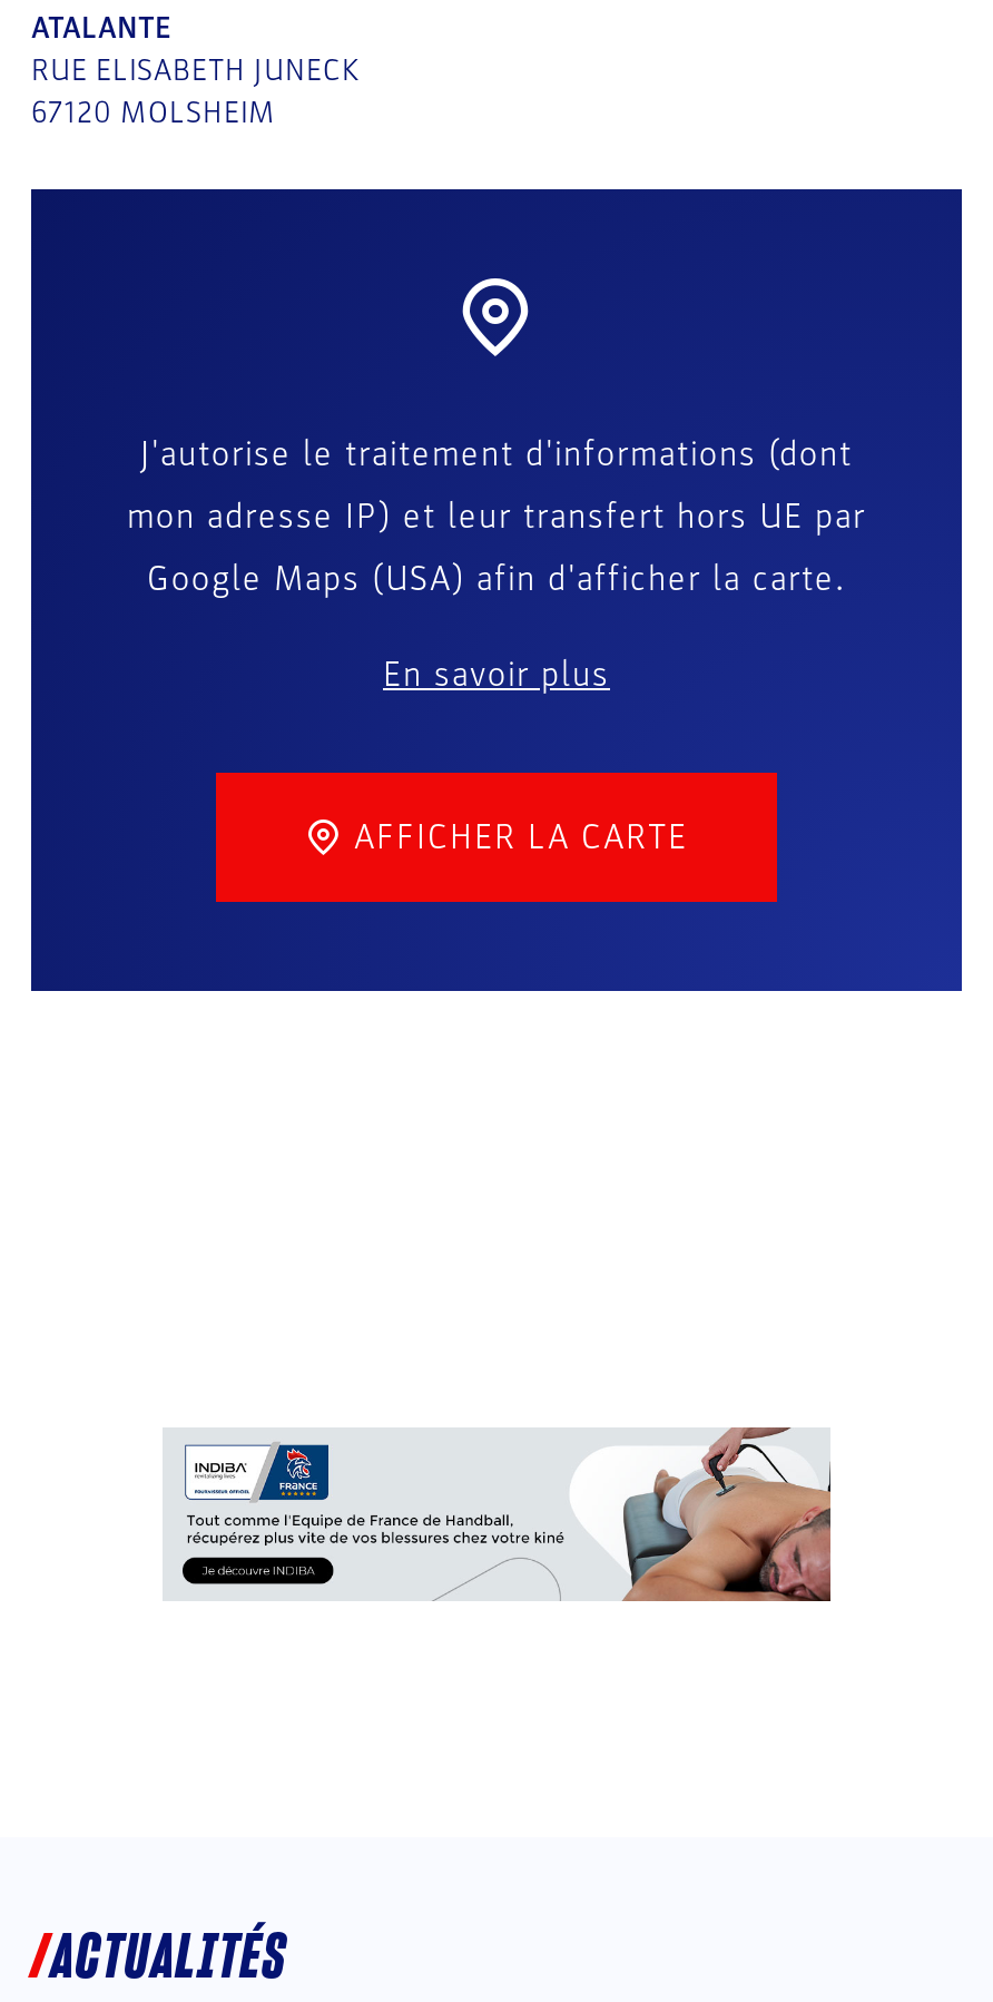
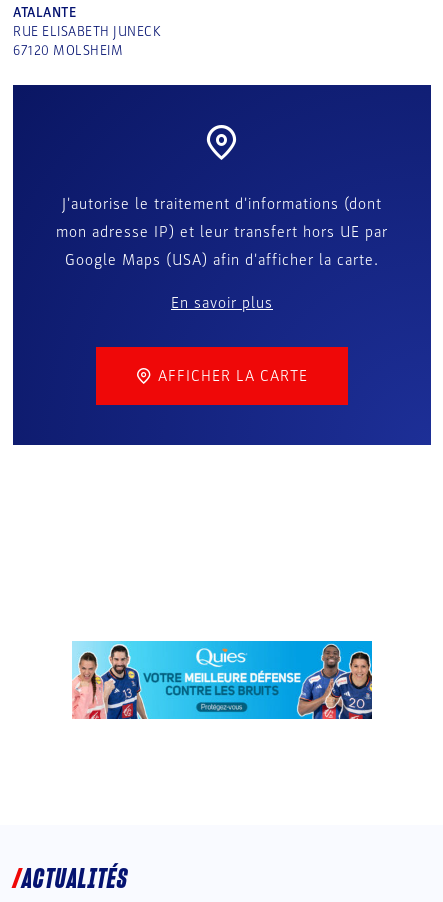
[165,1425,833,1603] [image] -> [72,640,373,720] [image]

